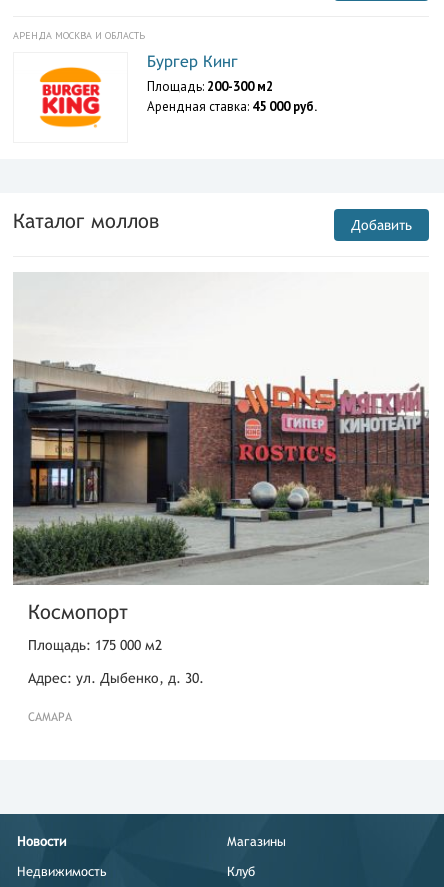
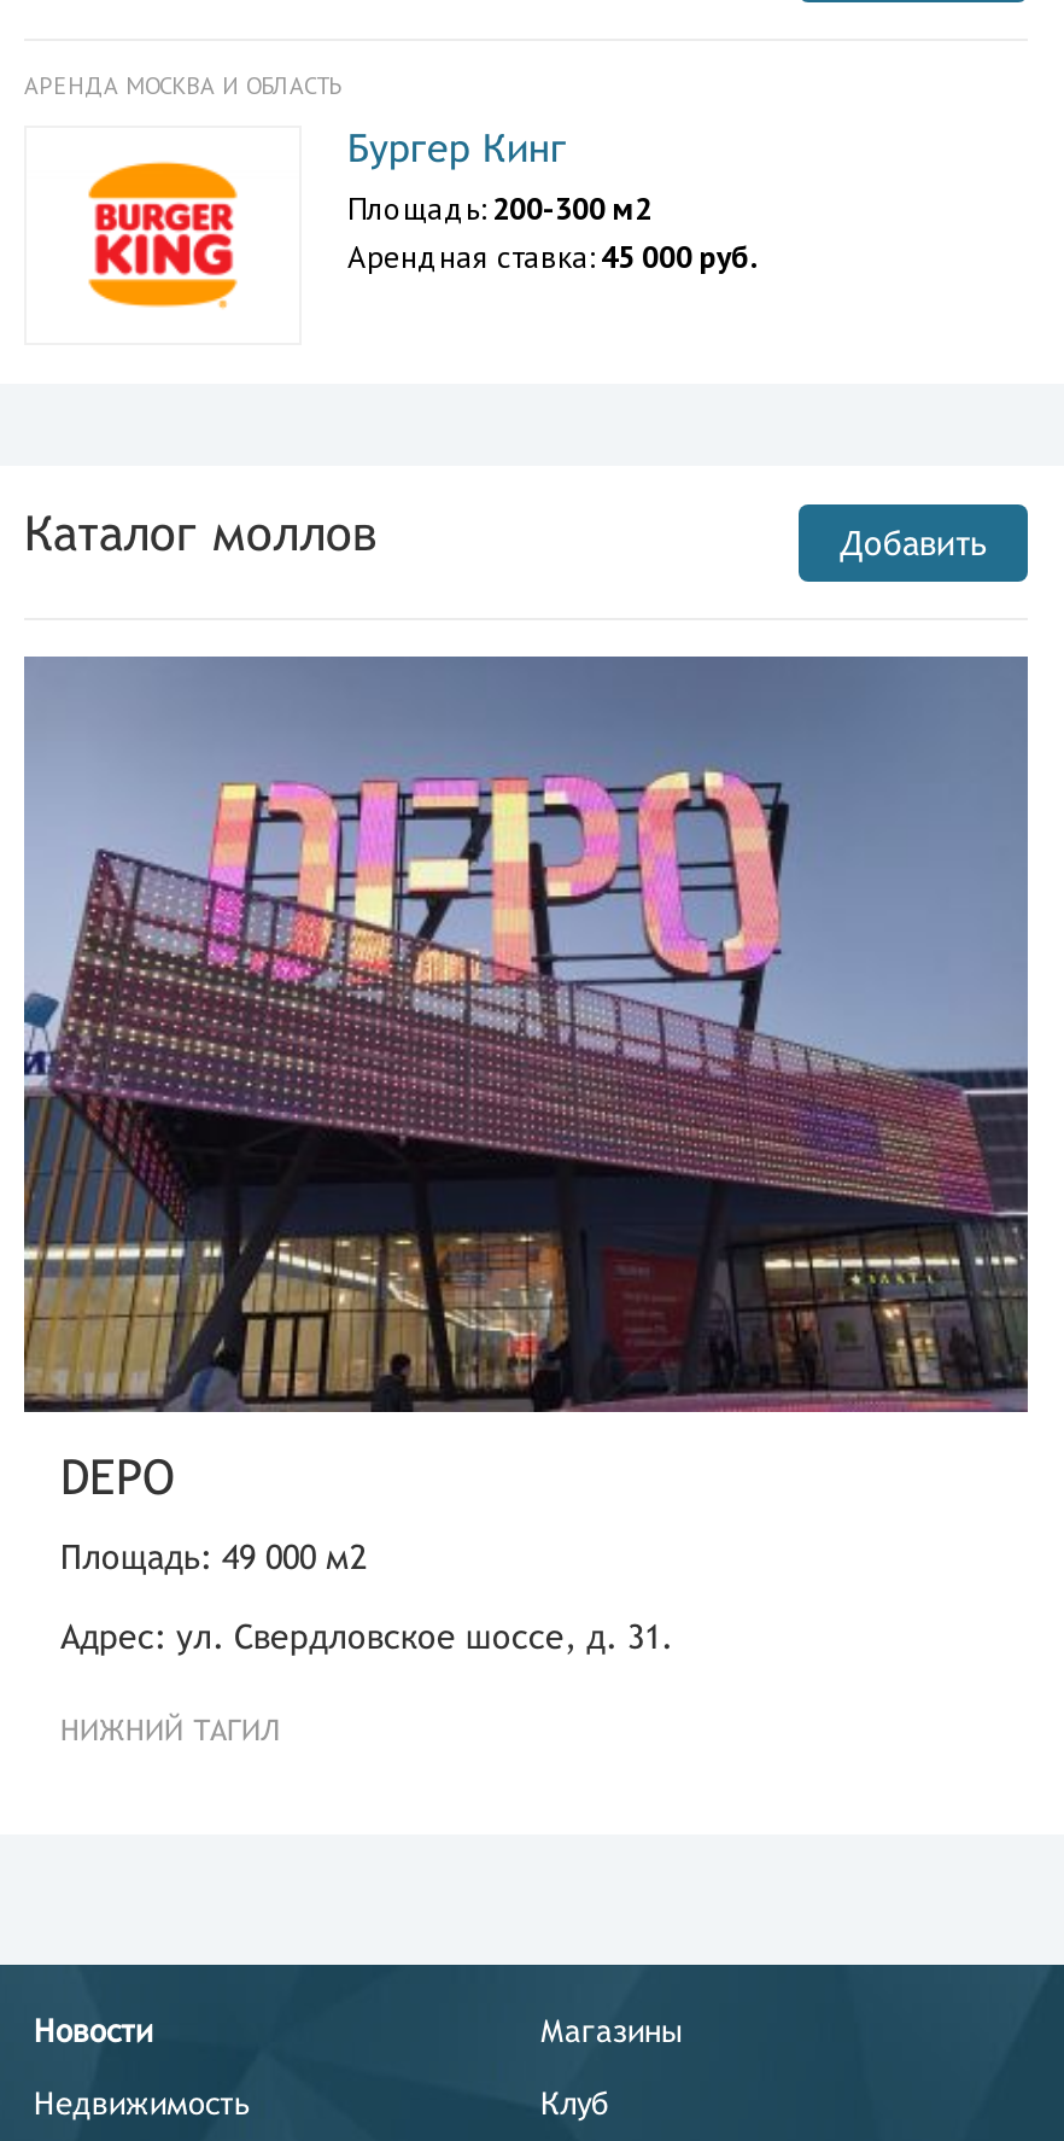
[12,272,430,622] [image] | Космопорт -> [22,654,1030,1503] [image] | DEPO
[28,636,162,652] Площадь: 175 000 м2 -> [60,1536,367,1575] Площадь: 49 000 м2
[28,669,204,685] Адрес: ул. Дыбенко, д. 30. -> [60,1616,673,1655] Адрес: ул. Свердловское шоссе, д. 31.
[28,709,72,723] САМАРА -> [60,1713,280,1746] НИЖНИЙ ТАГИЛ

